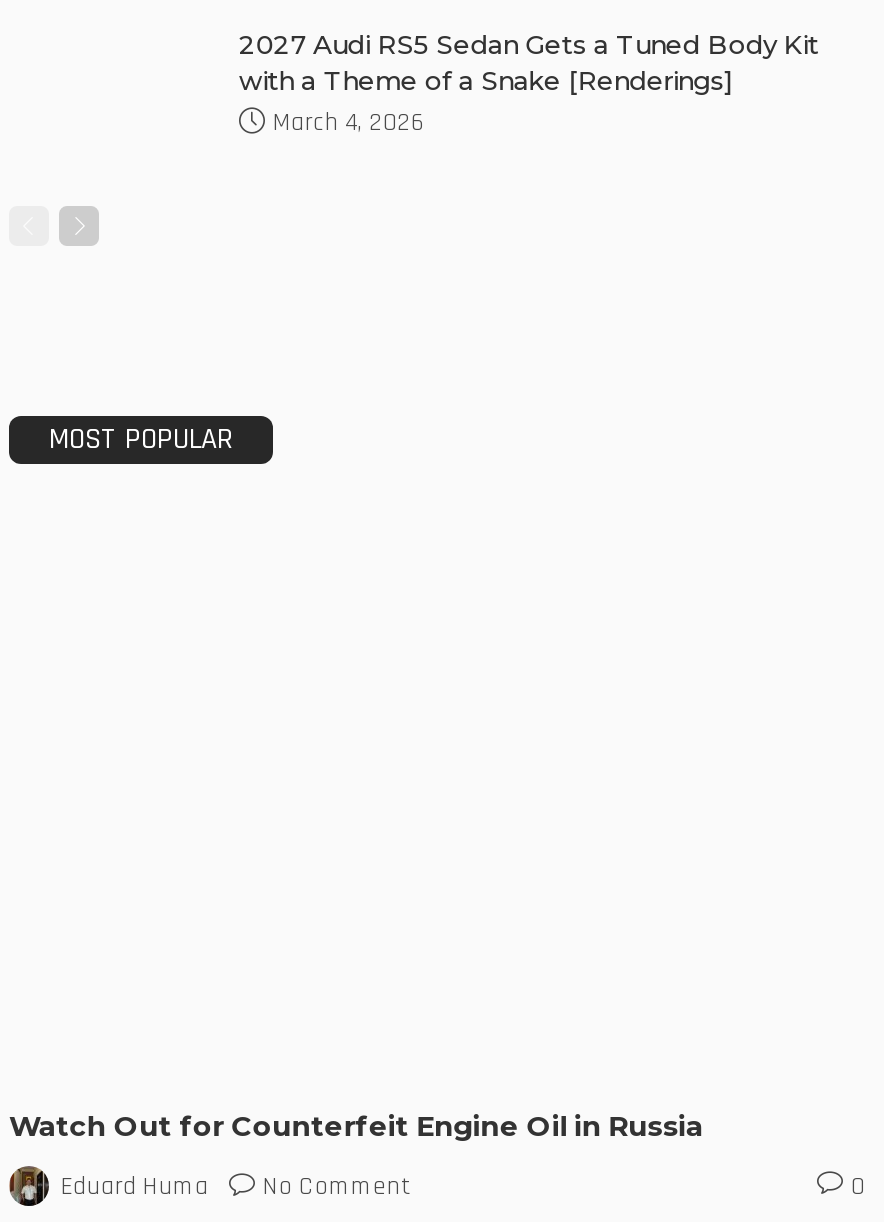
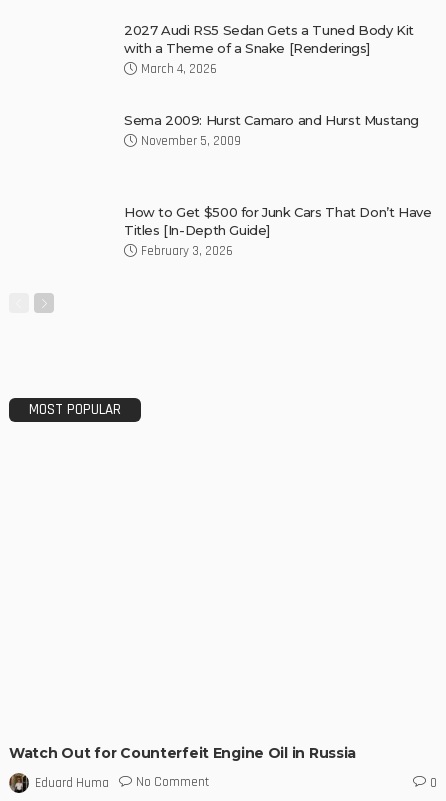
none -> [124,112,419,149] Sema 2009: Hurst Camaro and Hurst Mustang | November 5, 2009
none -> [124,204,431,259] How to Get $500 for Junk Cars That Don’t Have | Titles [In-Depth Guide] | February 3, 2026

